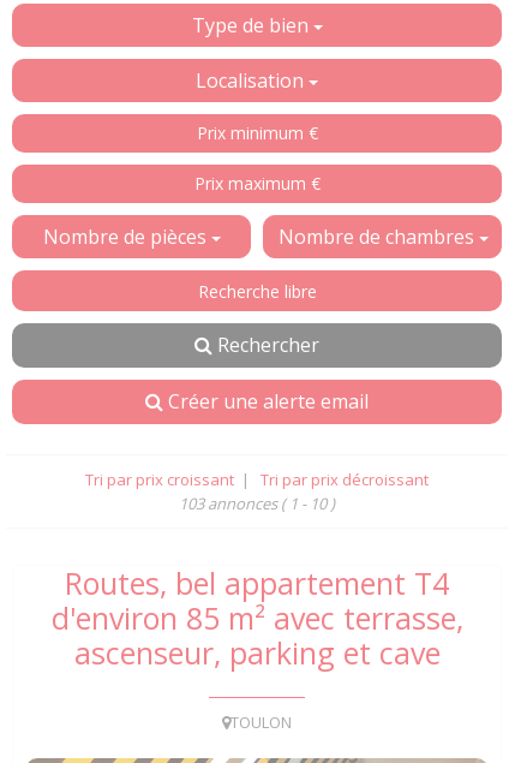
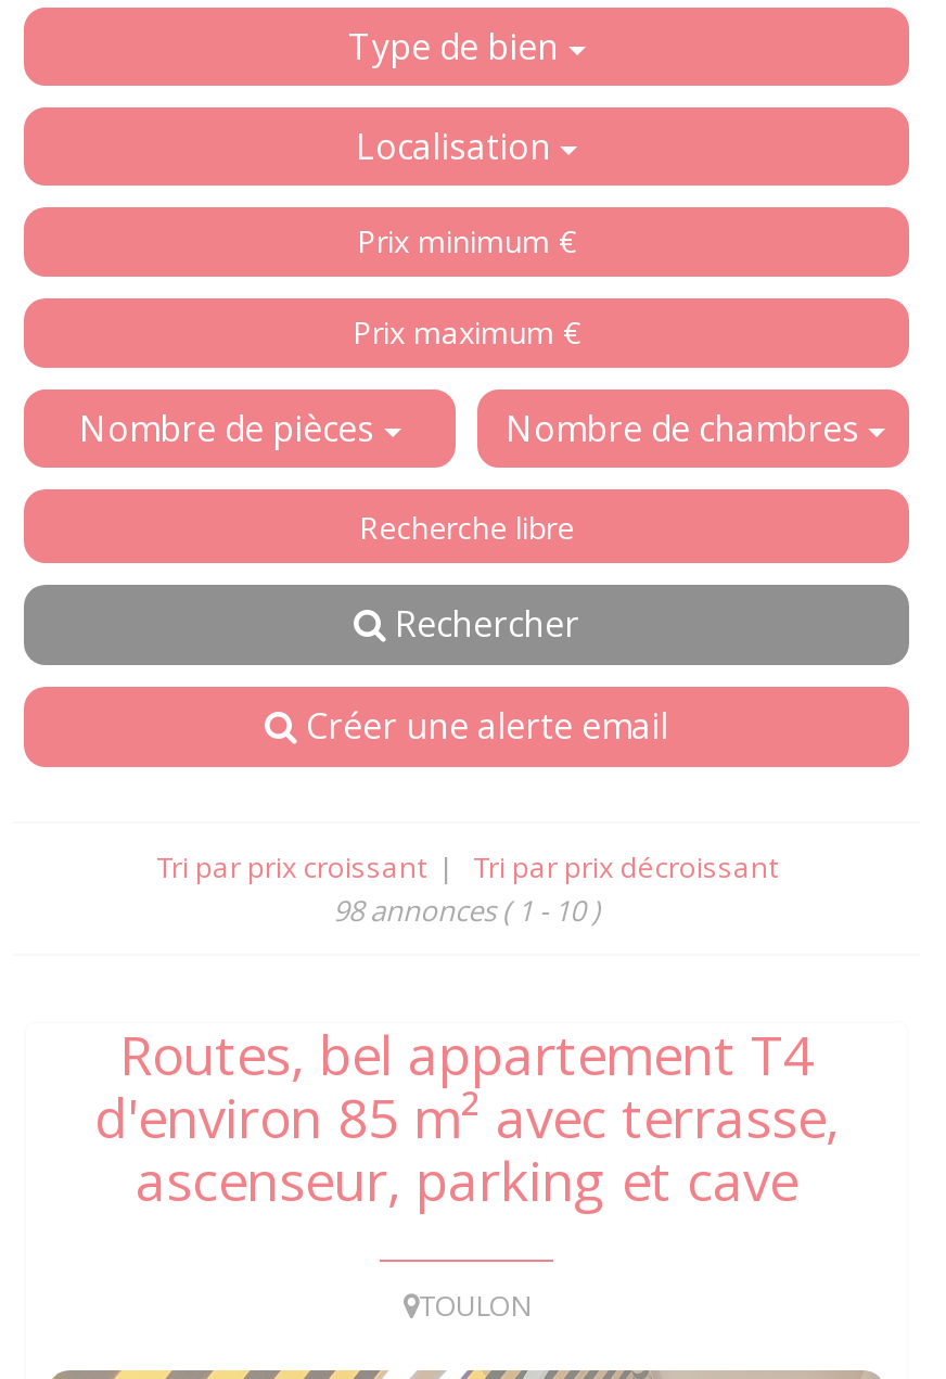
[179,493,335,514] 103 annonces( 1 - 10 ) -> [333,891,600,930] 98 annonces( 1 - 10 )

